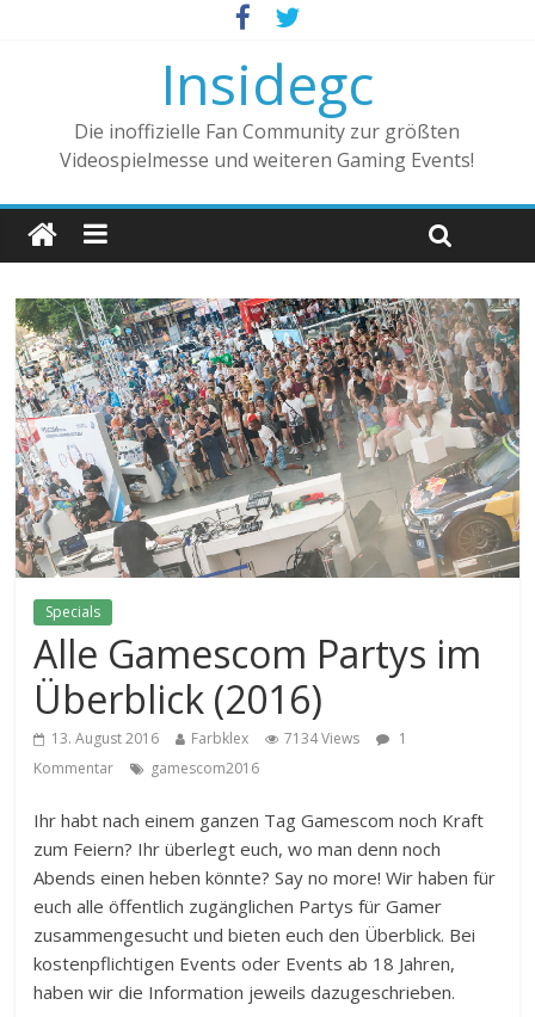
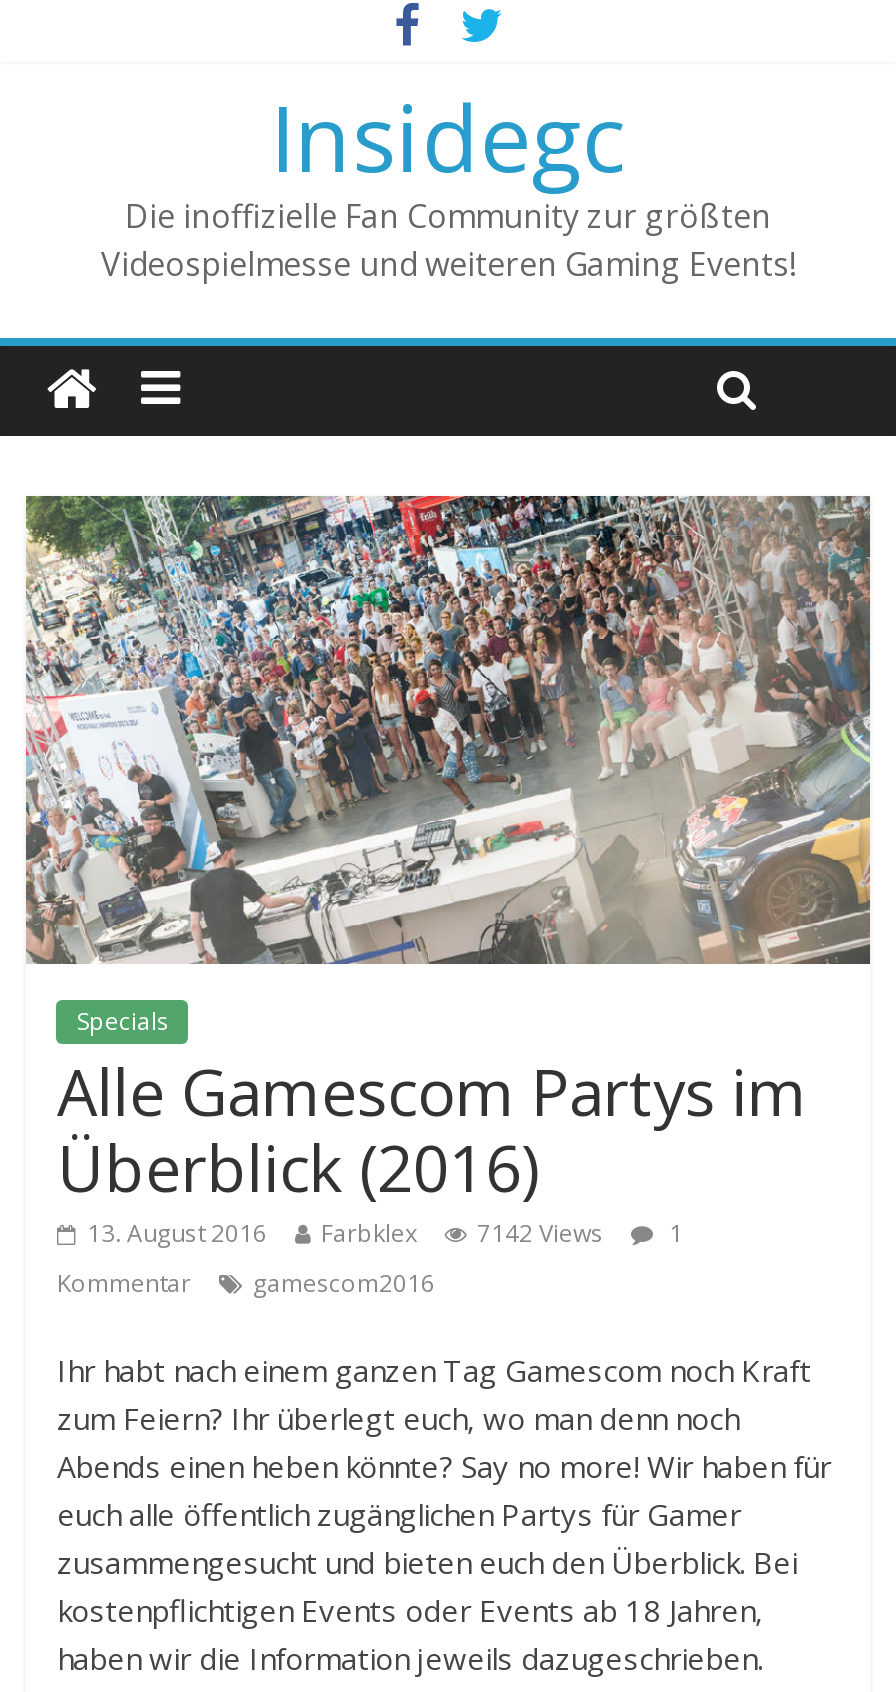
[52,728,408,749] 13. August 2016 Farbklex 7134 Views 1 -> [87,1216,683,1250] 13. August 2016 Farbklex 7142 Views 1

